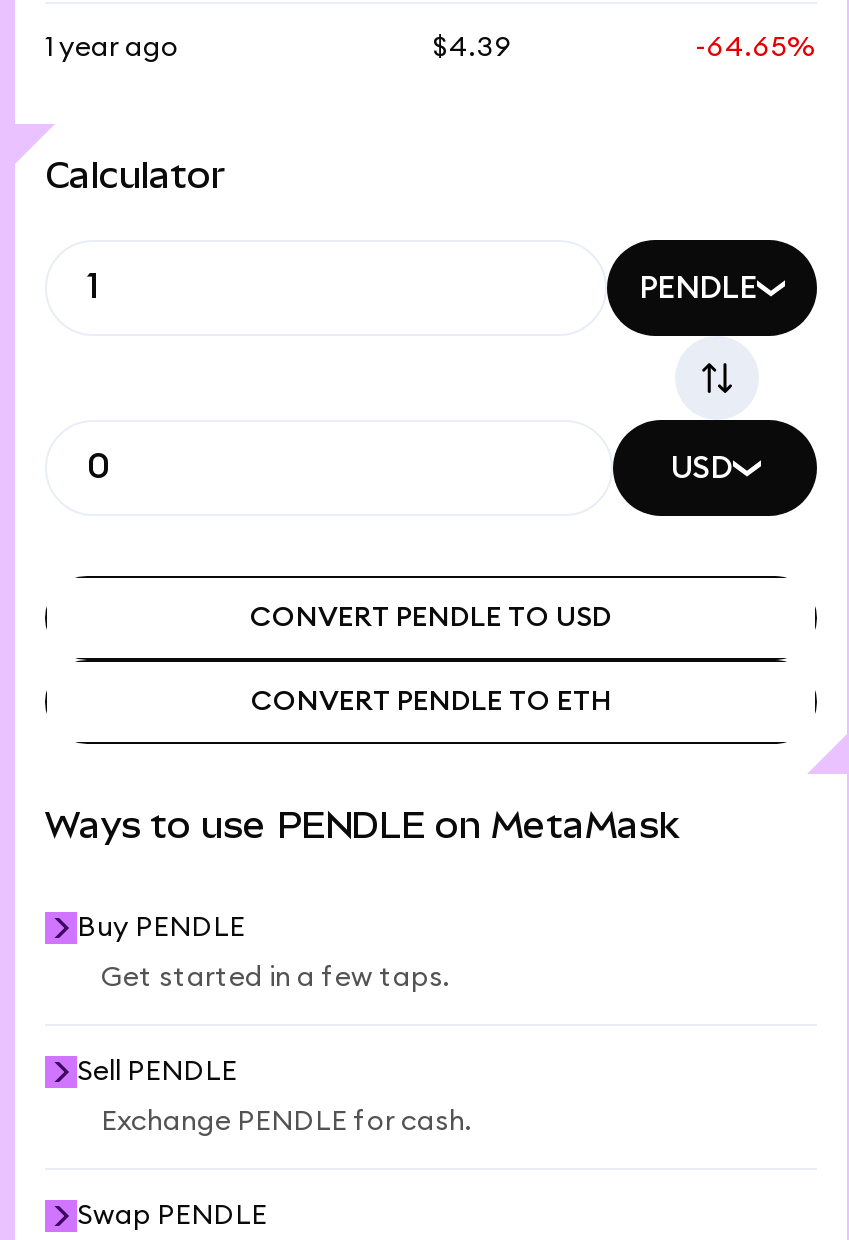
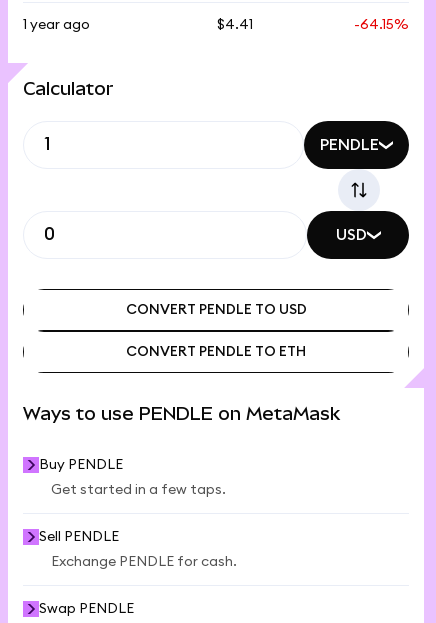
[433,33,513,61] $4.39 -> [217,17,253,31] $4.41
[695,33,817,61] -64.65% -> [354,17,409,31] -64.15%

